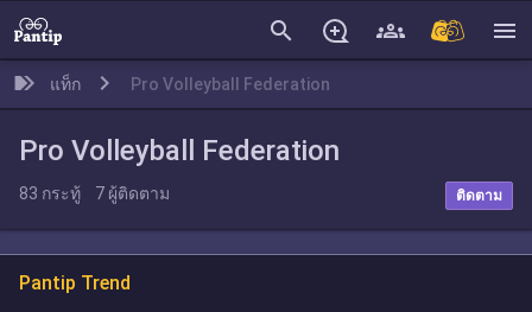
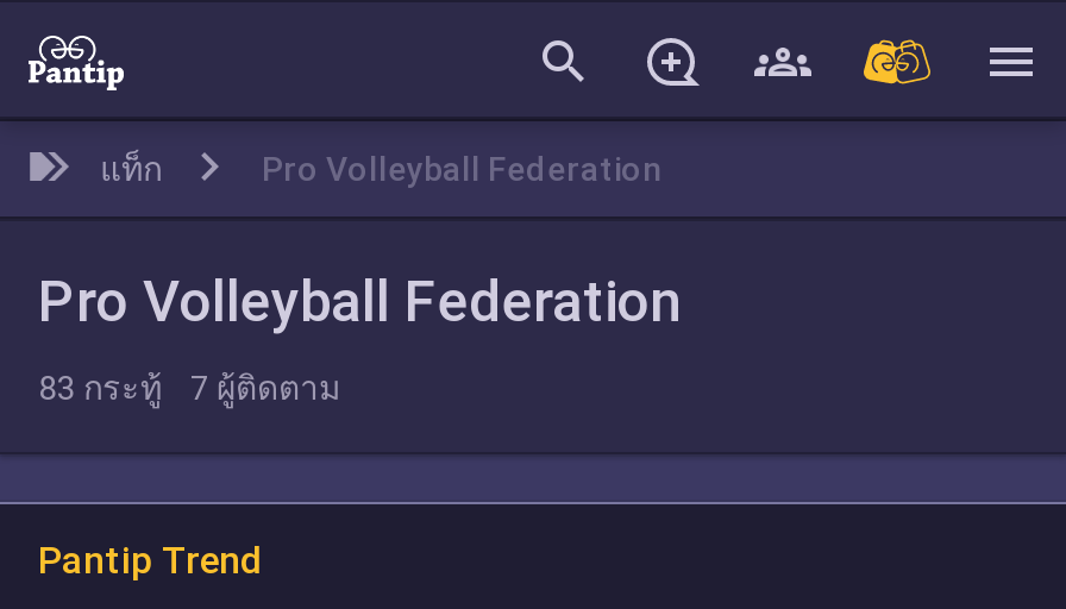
[456,187,502,204] ติดตาม -> none

